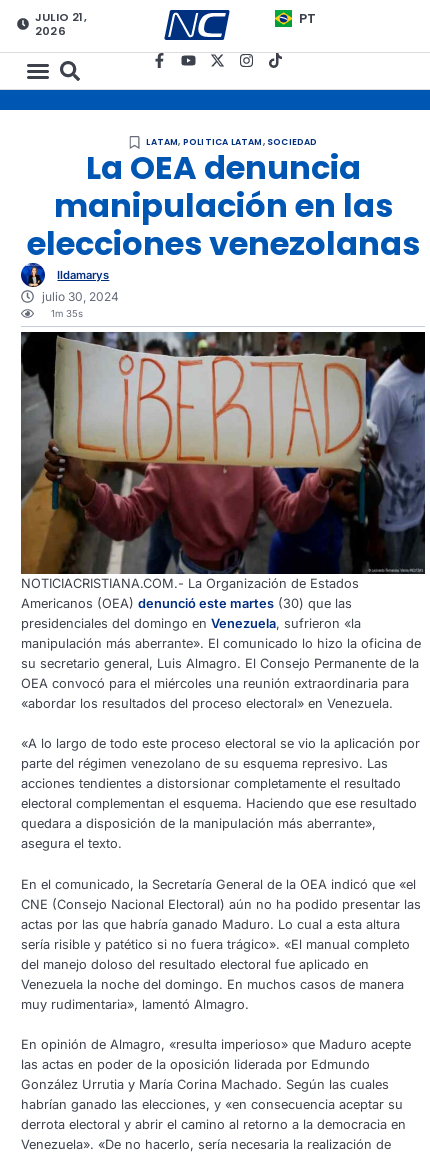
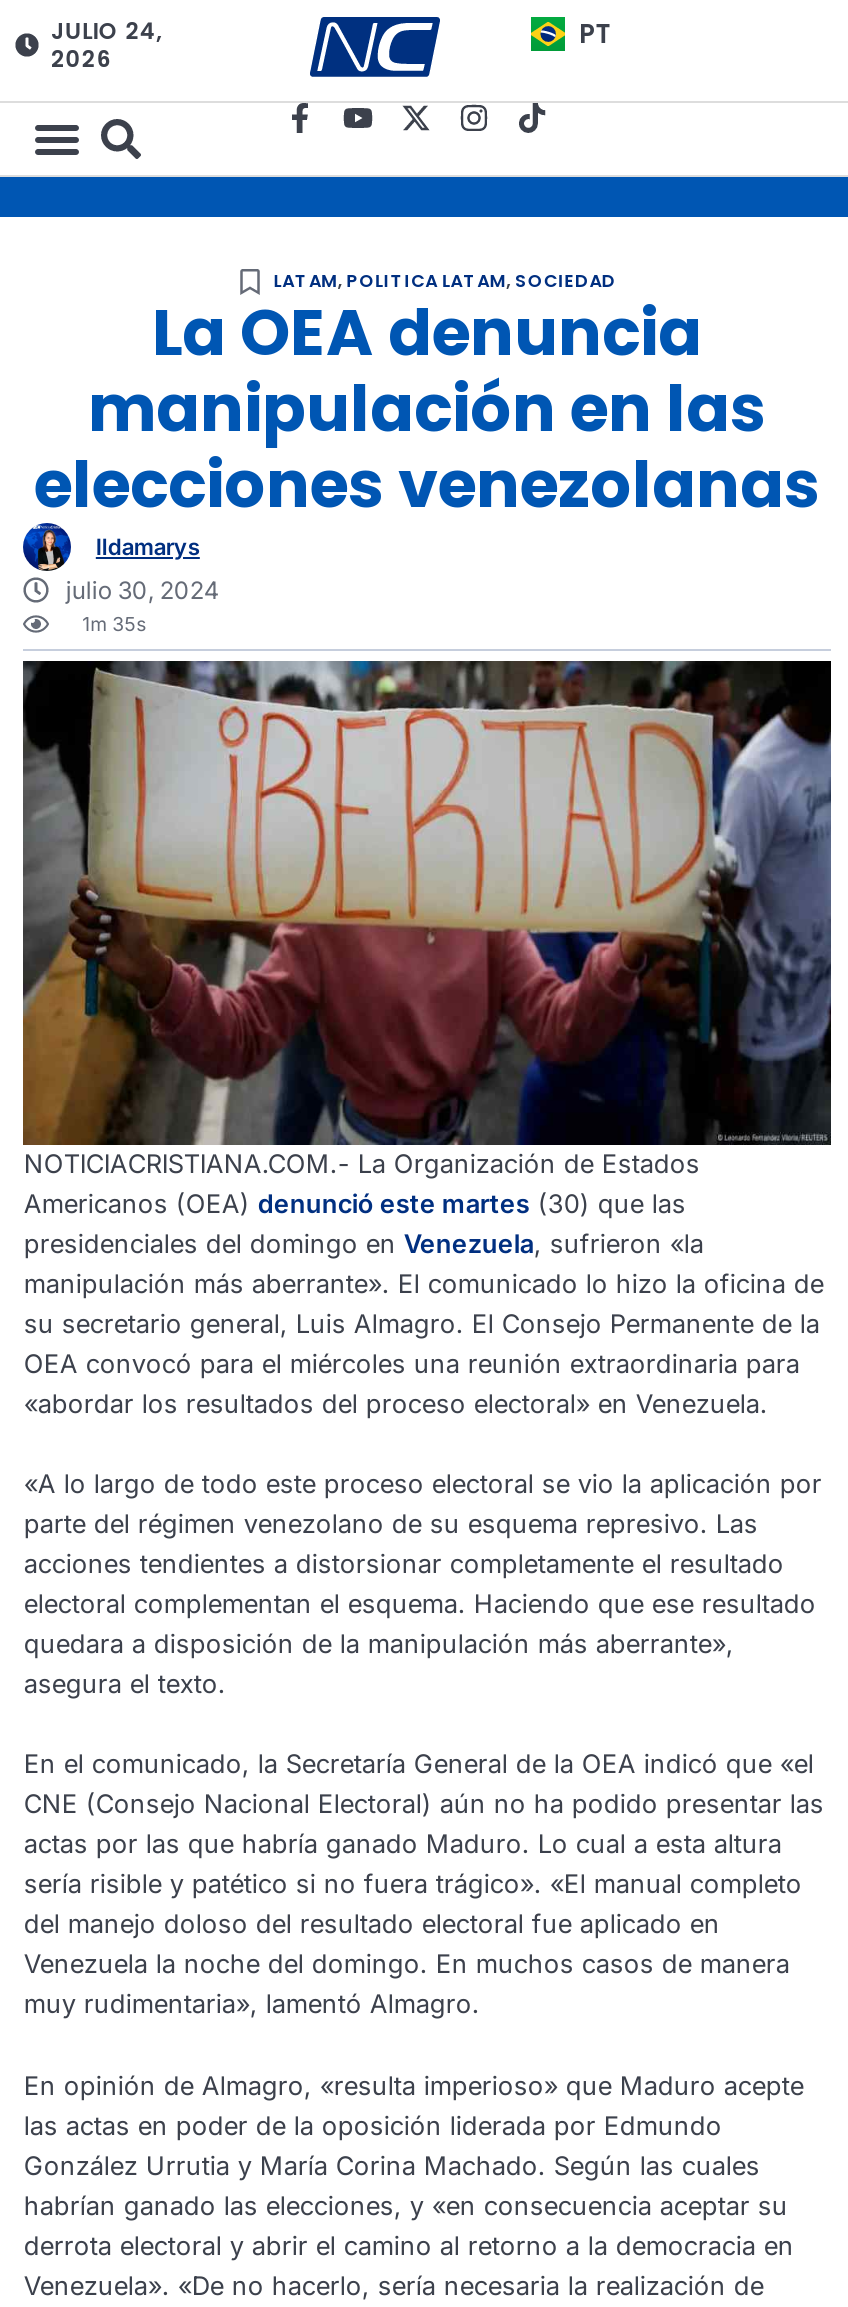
[35,9,87,25] JULIO 21, -> [51,15,163,47] JULIO 24,

